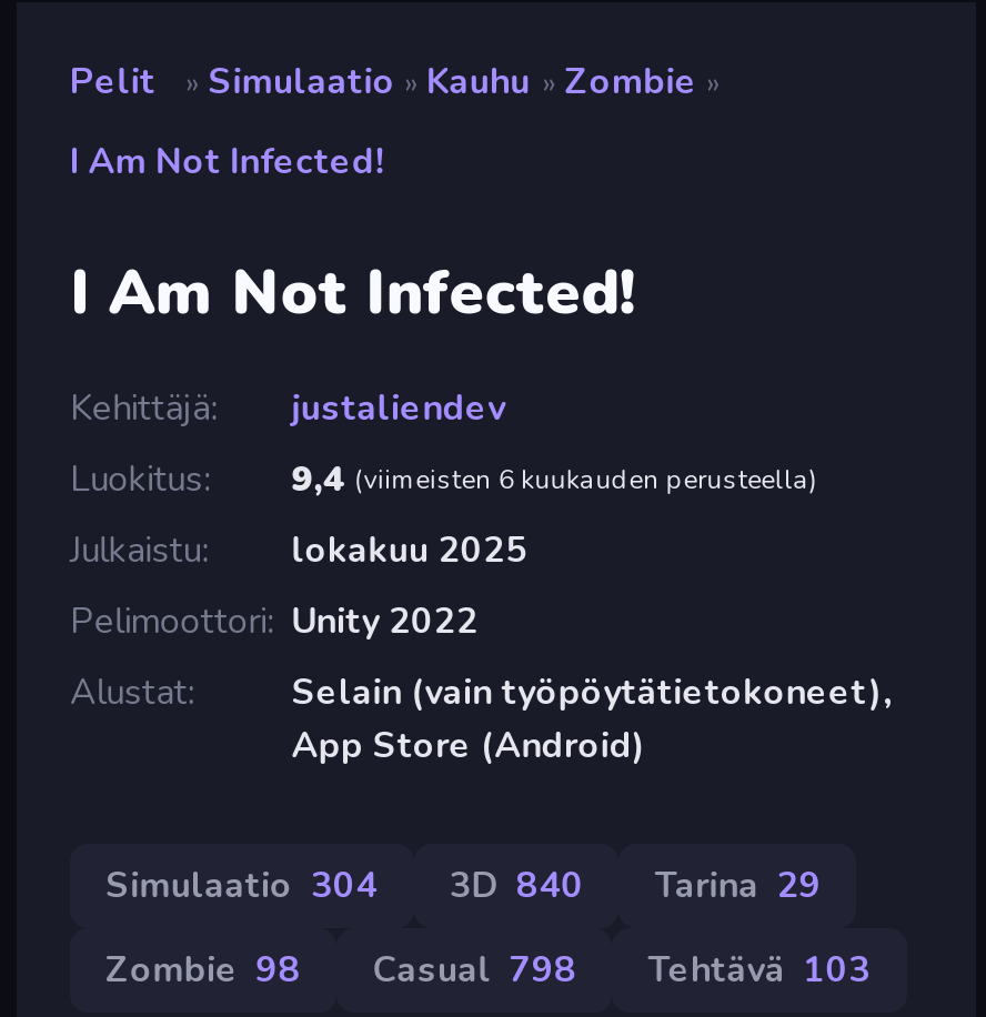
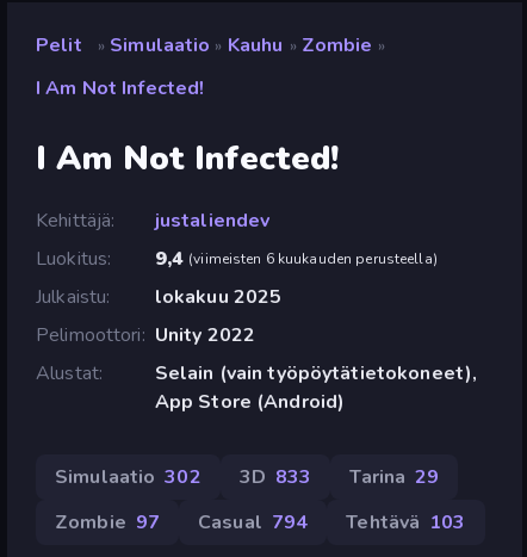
[105,861,378,910] Simulaatio 304 -> [55,464,201,490] Simulaatio 302
[449,861,584,910] 3D 840 -> [239,464,312,490] 3D 833
[105,945,301,994] Zombie 98 -> [55,509,160,535] Zombie 97
[372,945,577,994] Casual 798 -> [198,509,308,535] Casual 794

